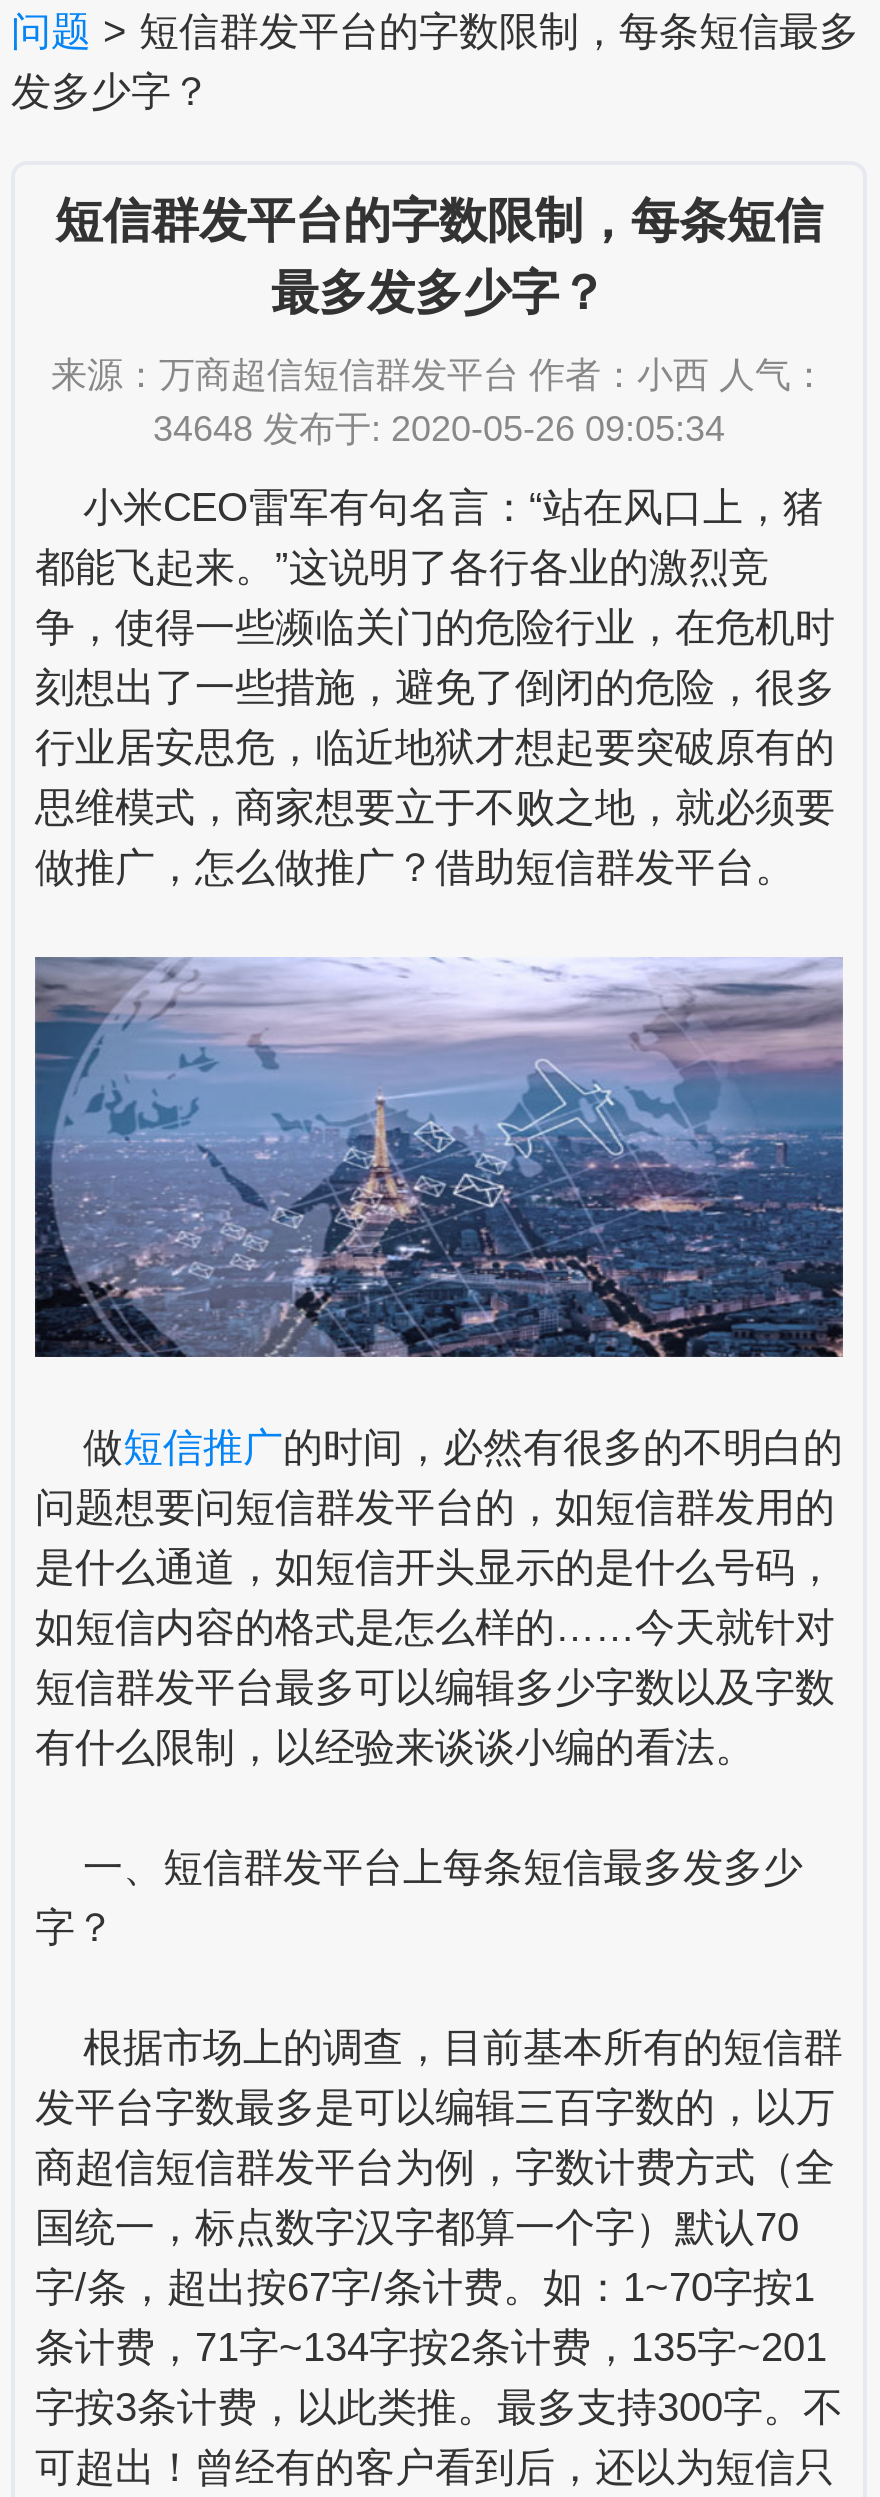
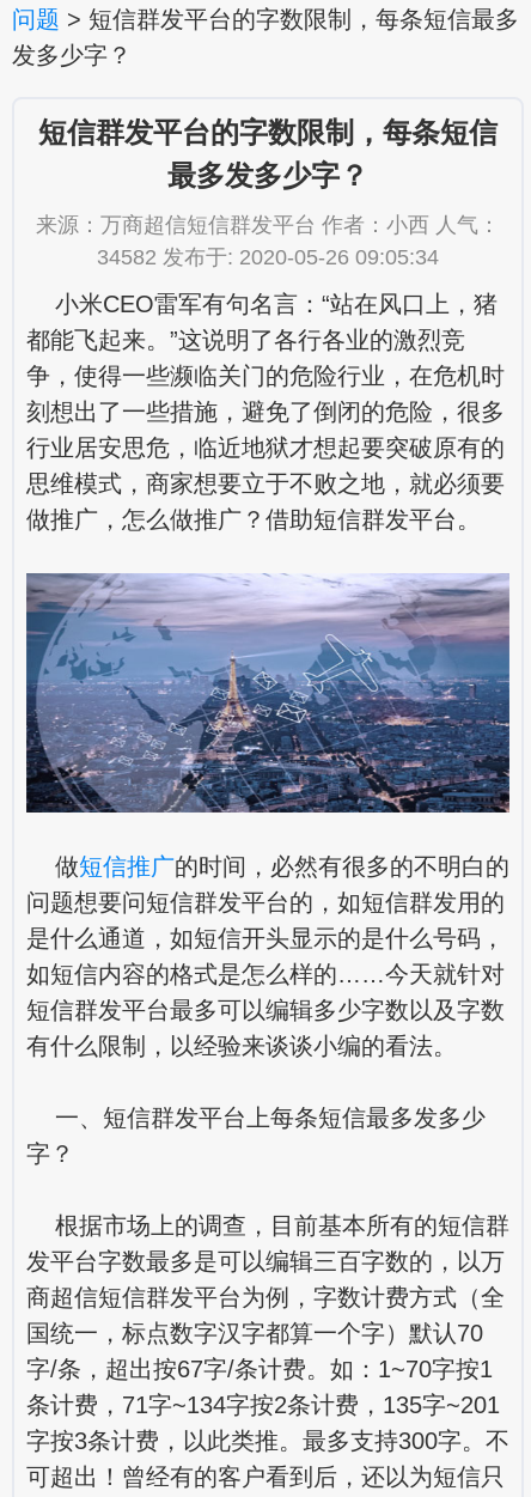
[153,409,725,449] 34648 发布于: 2020-05-26 09:05:34 -> [97,245,439,269] 34582 发布于: 2020-05-26 09:05:34

